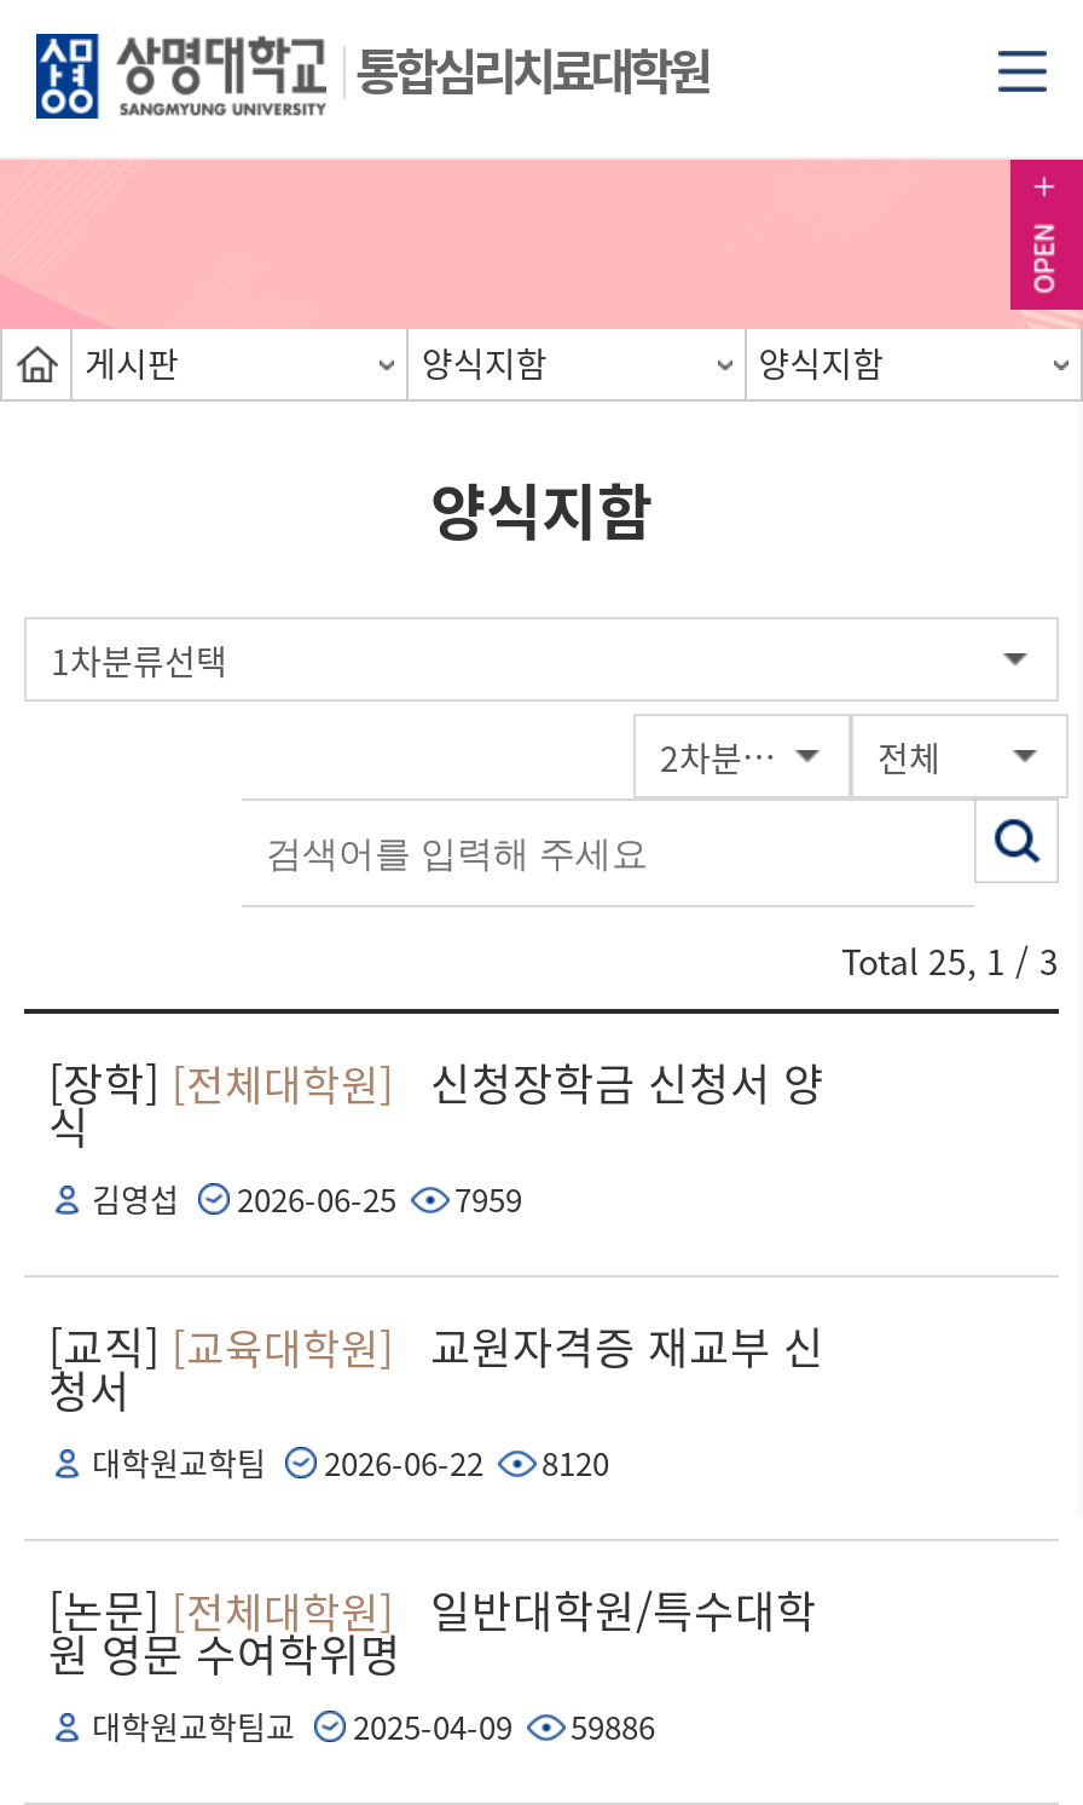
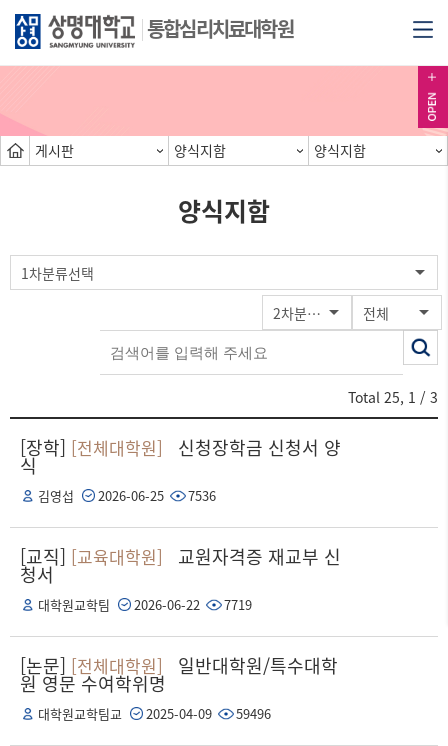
[92,1175,522,1221] 김영섭 2026-06-25 7959 -> [38,486,216,505] 김영섭 2026-06-25 7536
[92,1439,609,1485] 대학원교학팀 2026-06-22 8120 -> [38,595,252,614] 대학원교학팀 2026-06-22 7719
[92,1703,655,1749] 대학원교학팀교 2025-04-09 59886 -> [38,704,271,723] 대학원교학팀교 2025-04-09 59496

